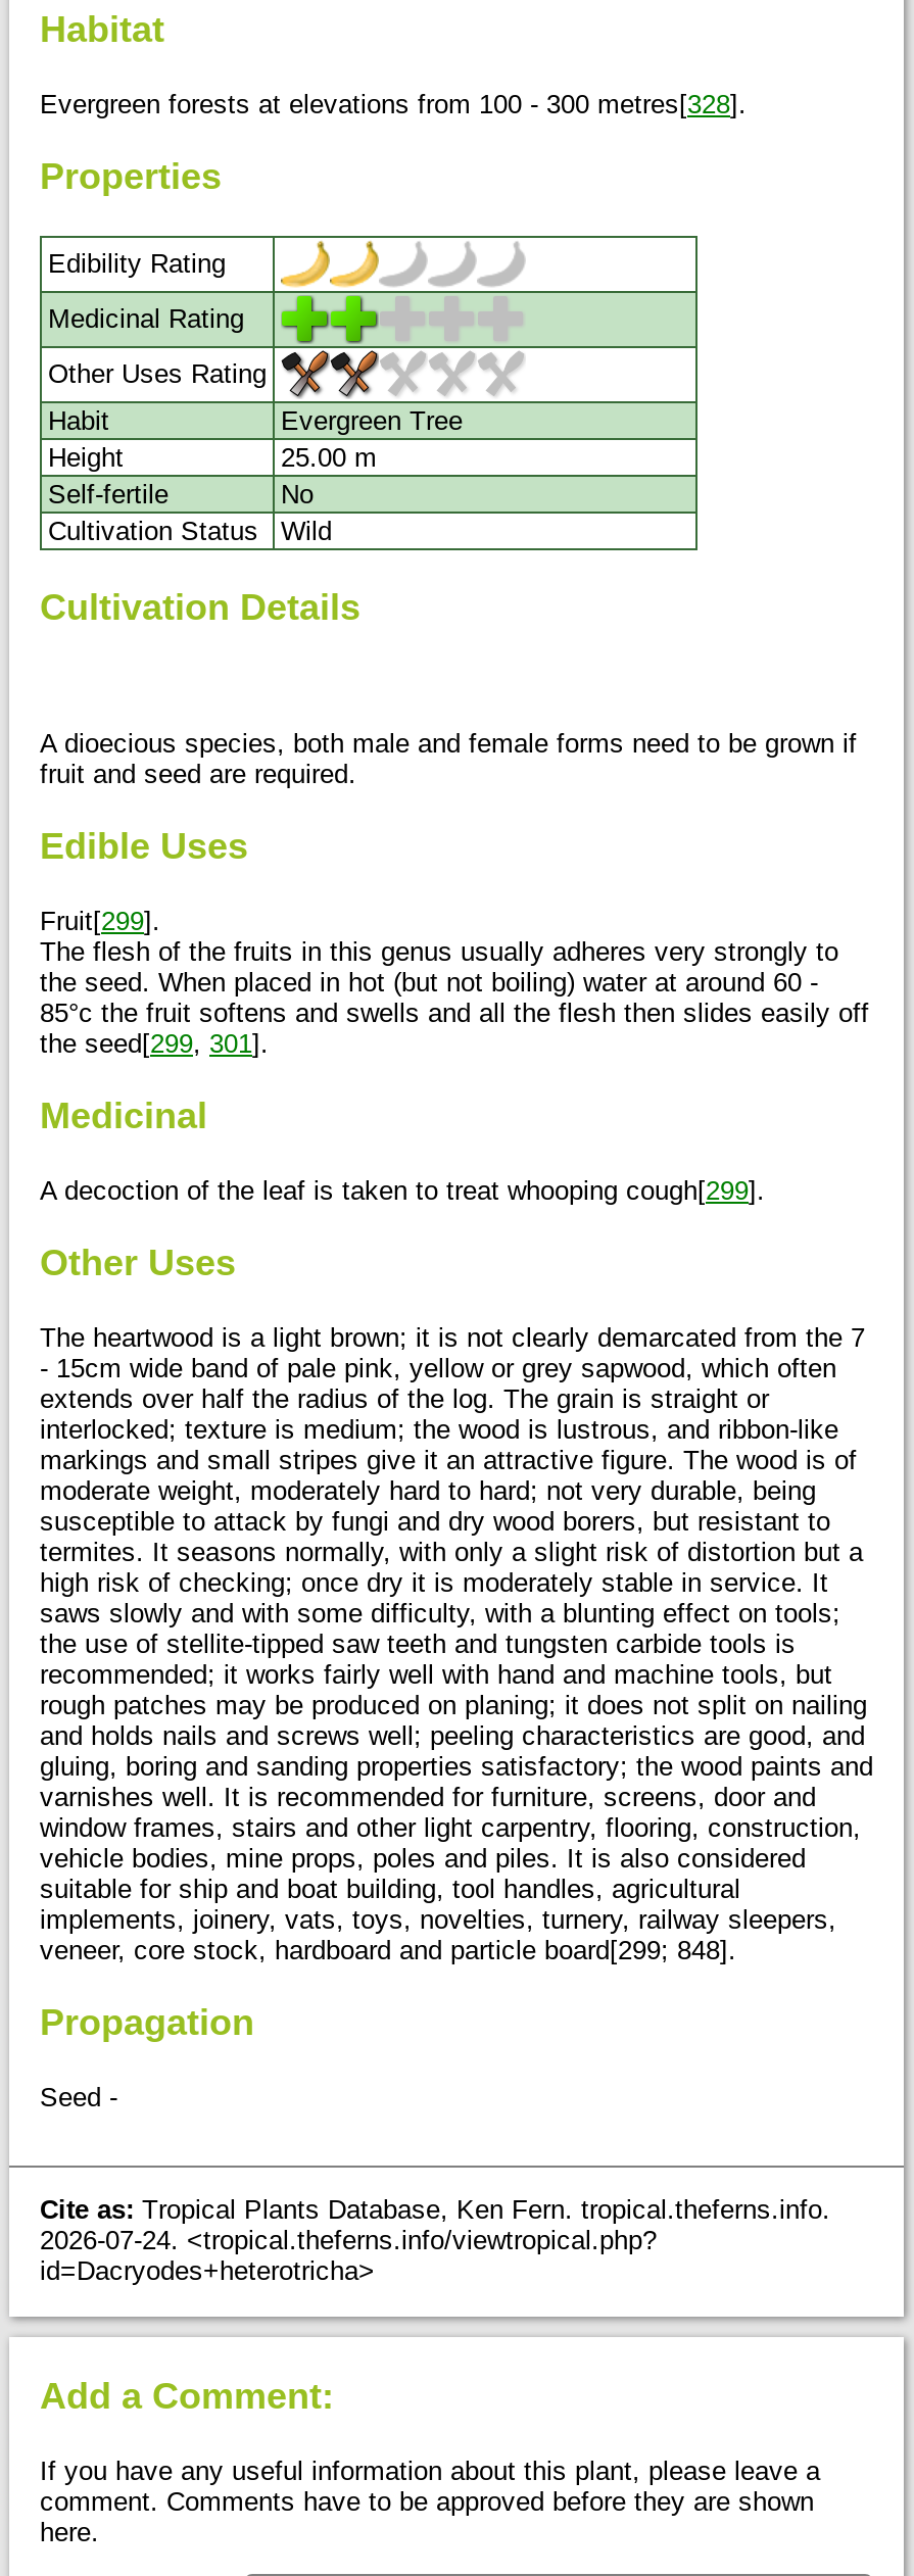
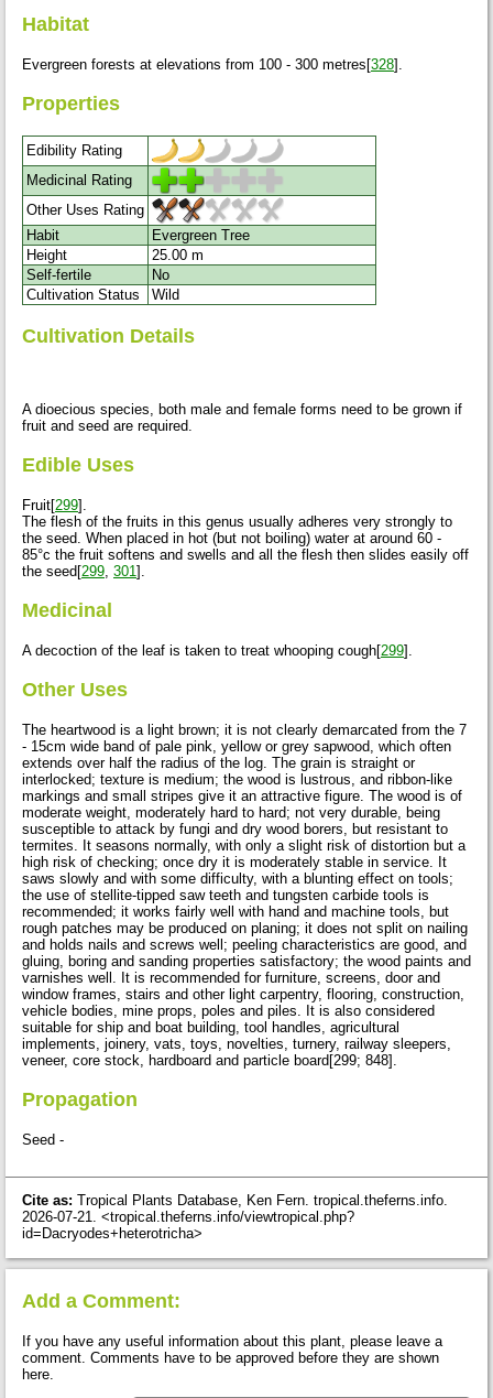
[40,2224,657,2255] 2026-07-24. <tropical.theferns.info/viewtropical.php? -> [22,1208,354,1225] 2026-07-21. <tropical.theferns.info/viewtropical.php?

